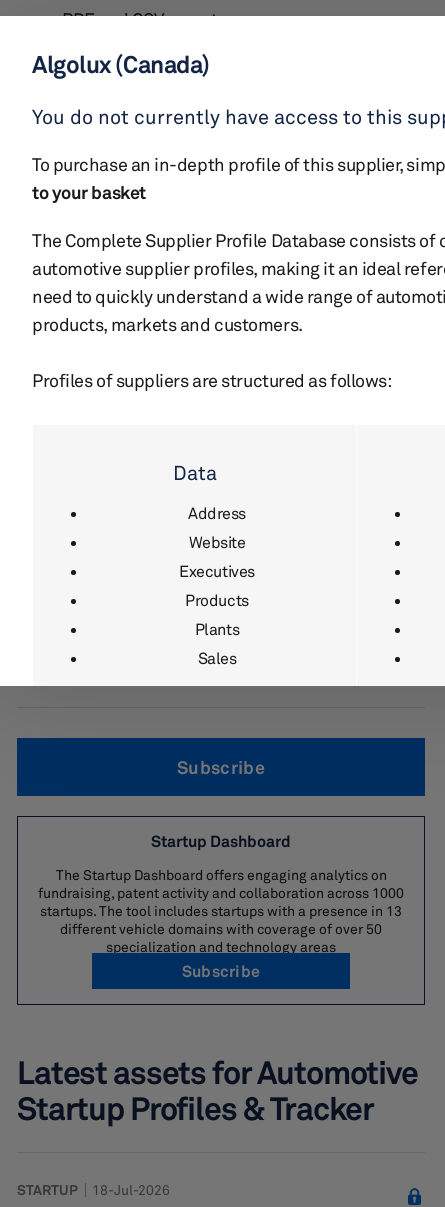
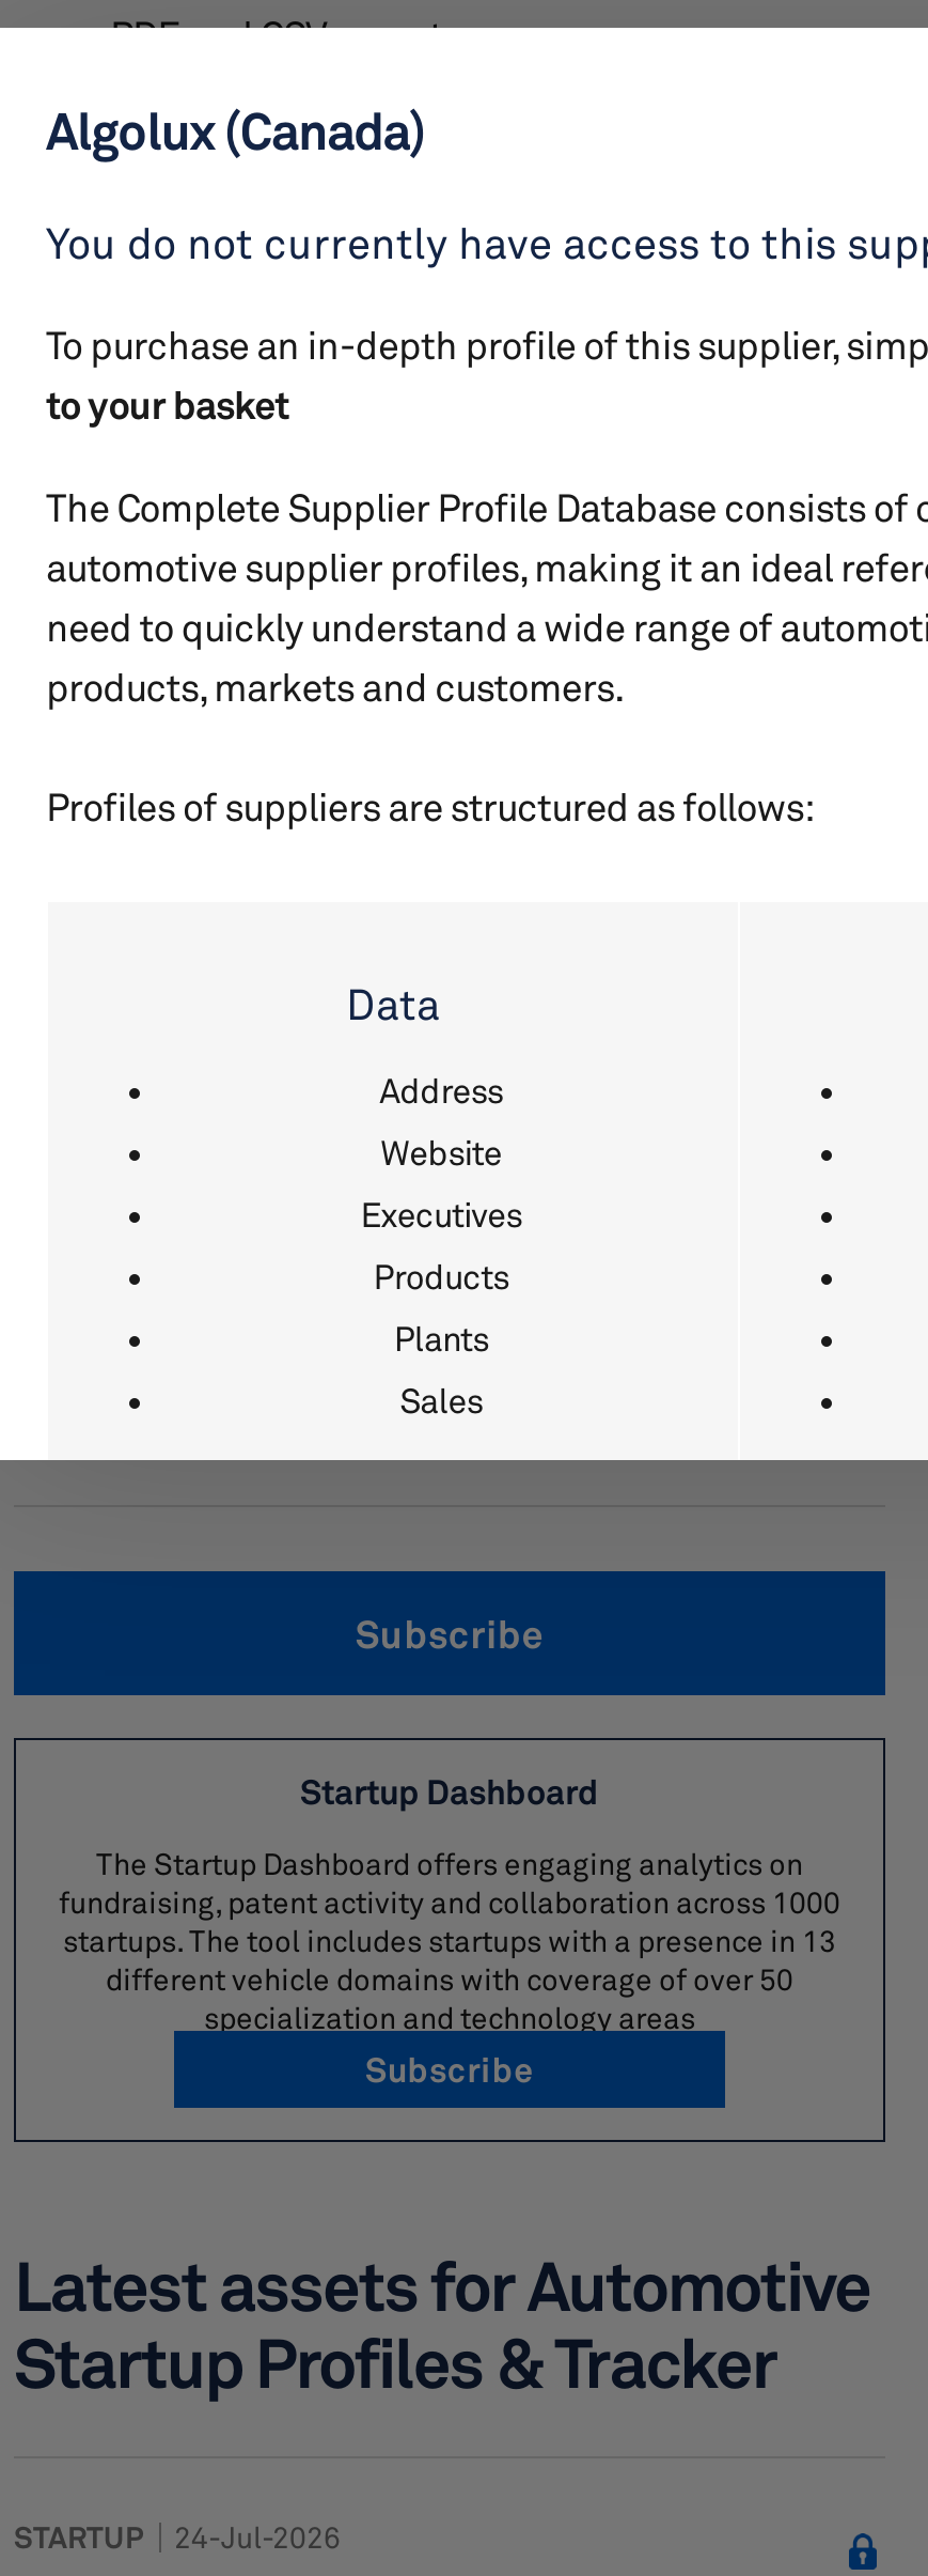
[17,1181,170,1198] STARTUP 18-Jul-2026 -> [14,2518,341,2555] STARTUP 24-Jul-2026

